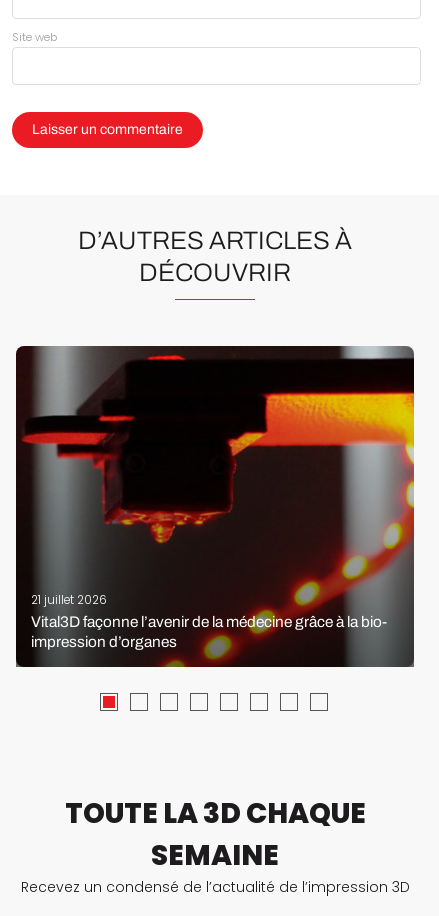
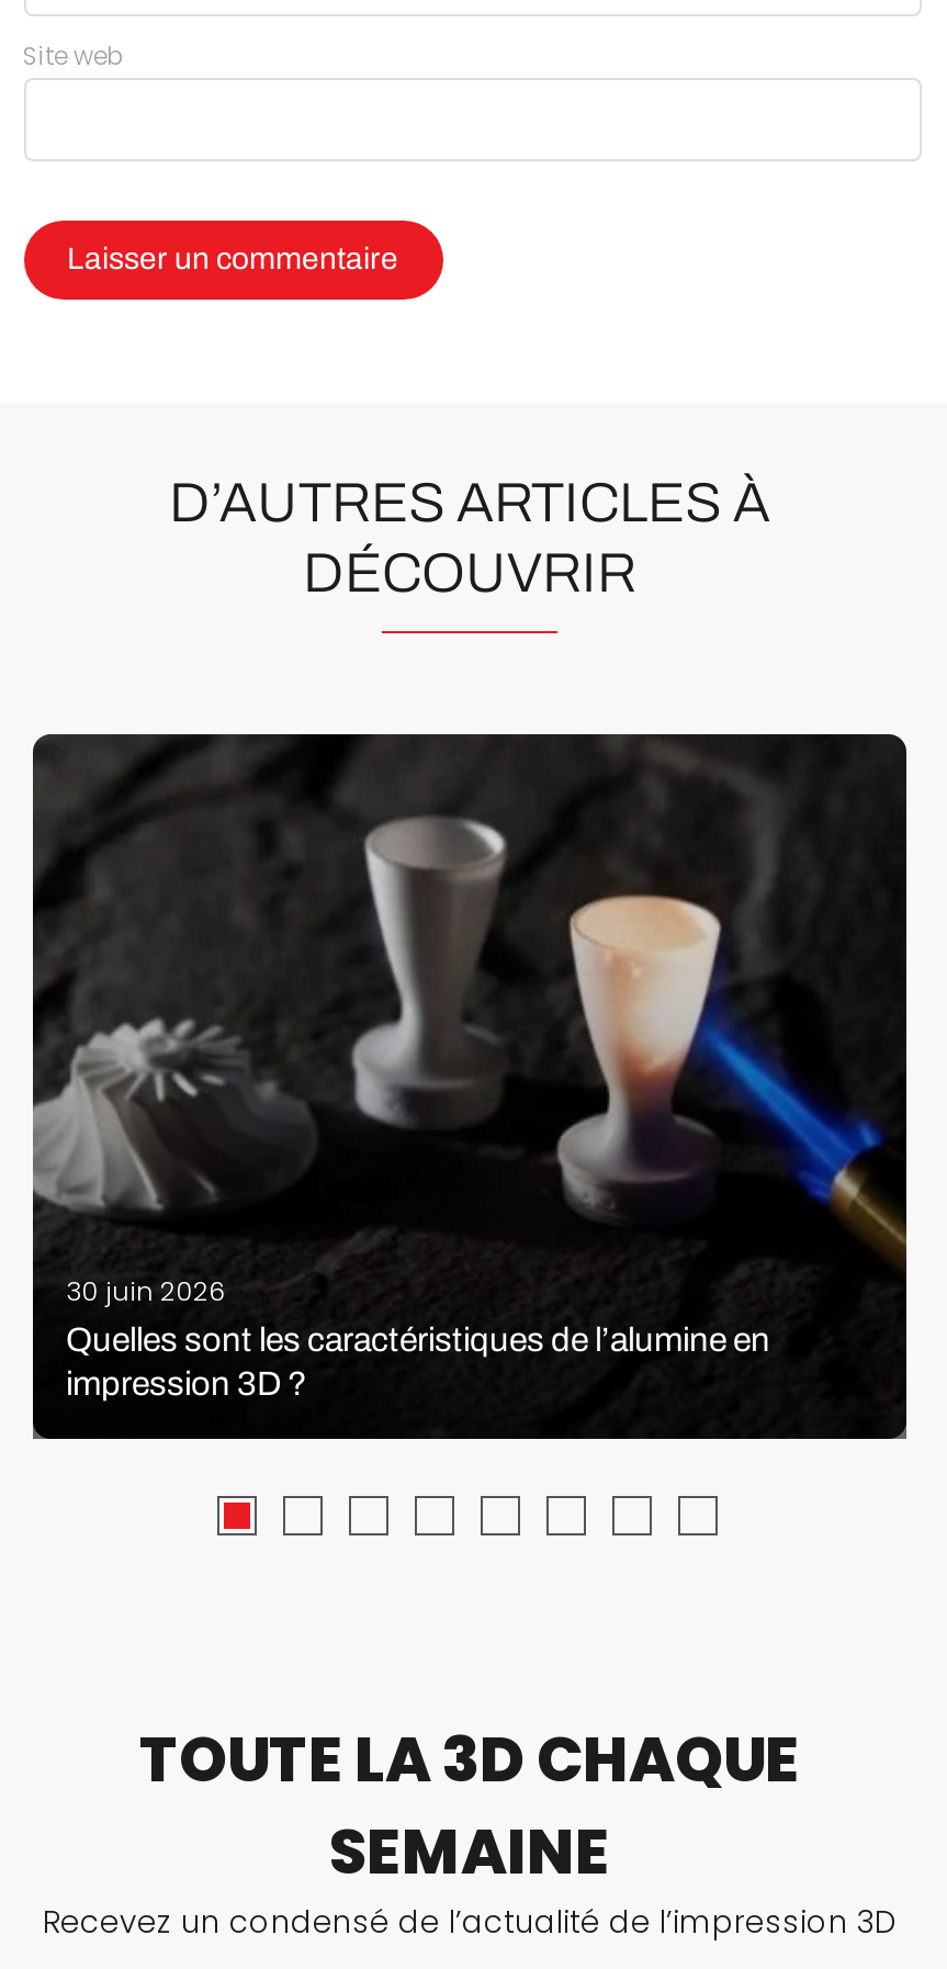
[16,346,415,667] [image] | 21 juillet 2026 | Vital3D façonne l’avenir de la médecine grâce à la bio- | impression d’organes -> [33,732,909,1439] [image] | 30 juin 2026 | Quelles sont les caractéristiques de l’alumine en | impression 3D ?

